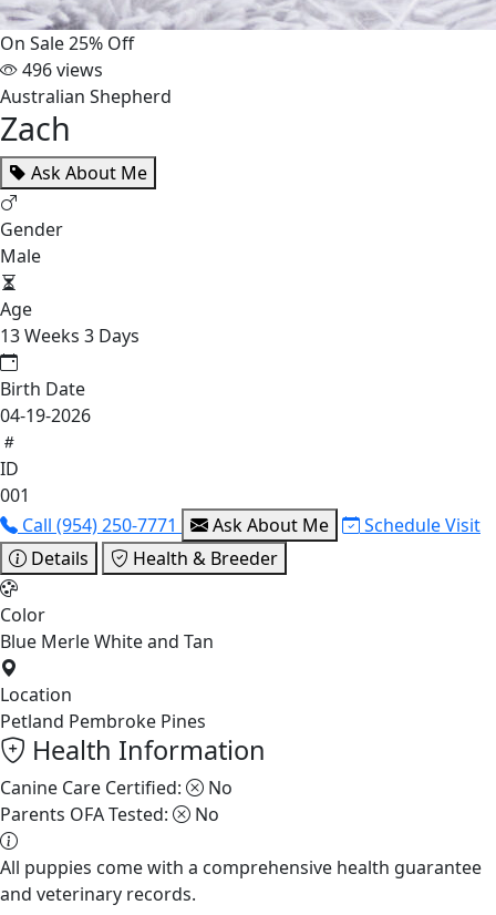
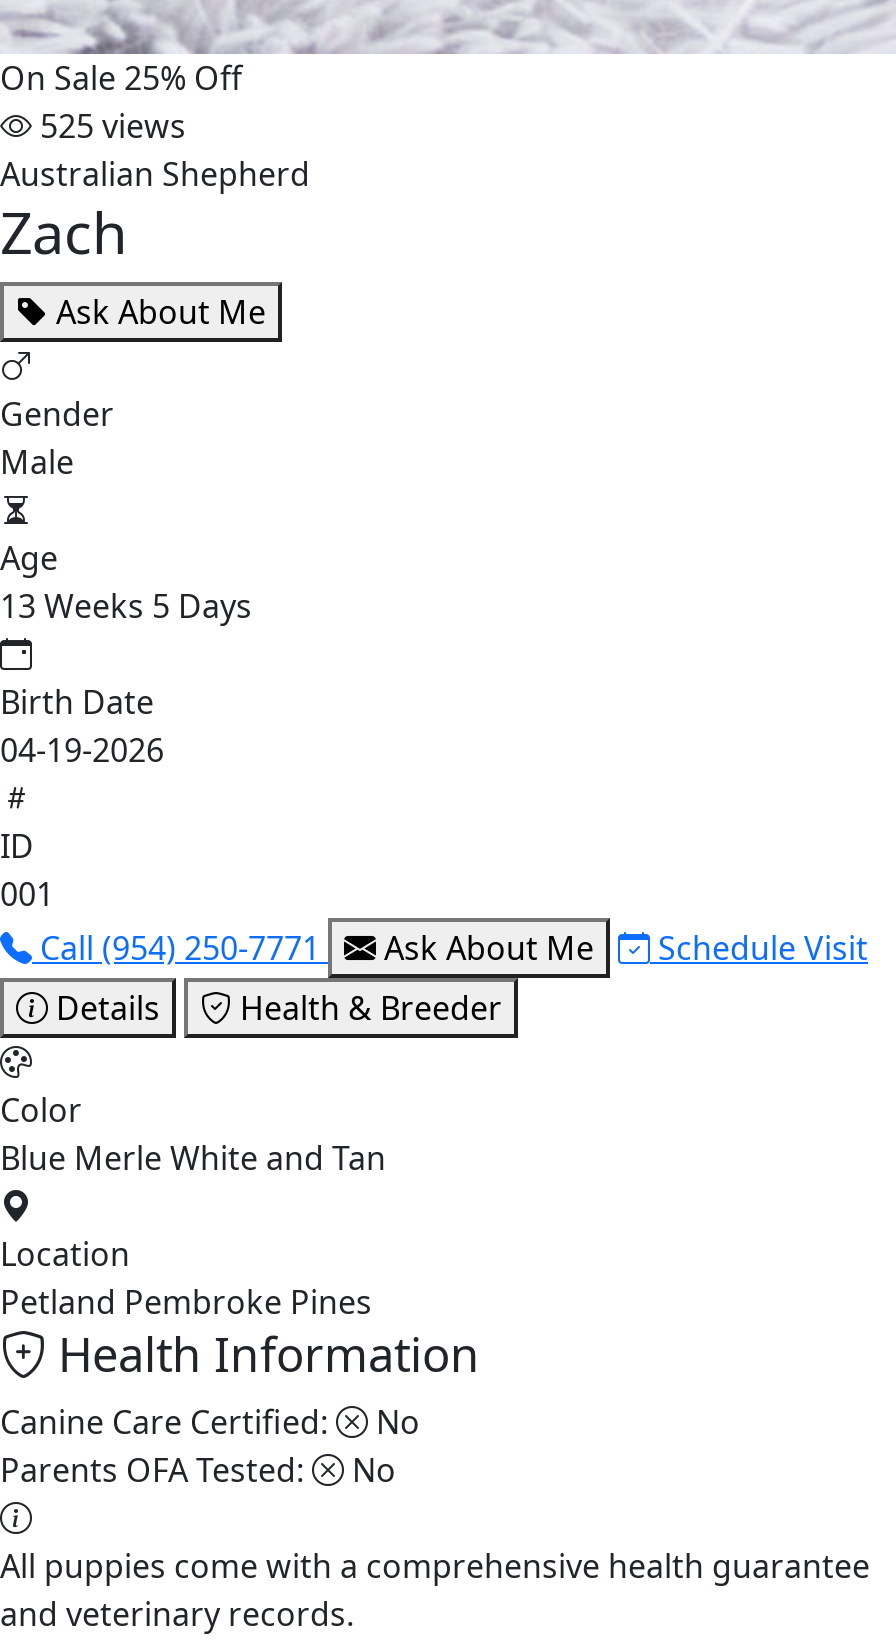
[18,58,103,82] 496 views -> [32,104,186,148] 525 views
[0,323,139,348] 13 Weeks 3 Days -> [0,584,252,628] 13 Weeks 5 Days

